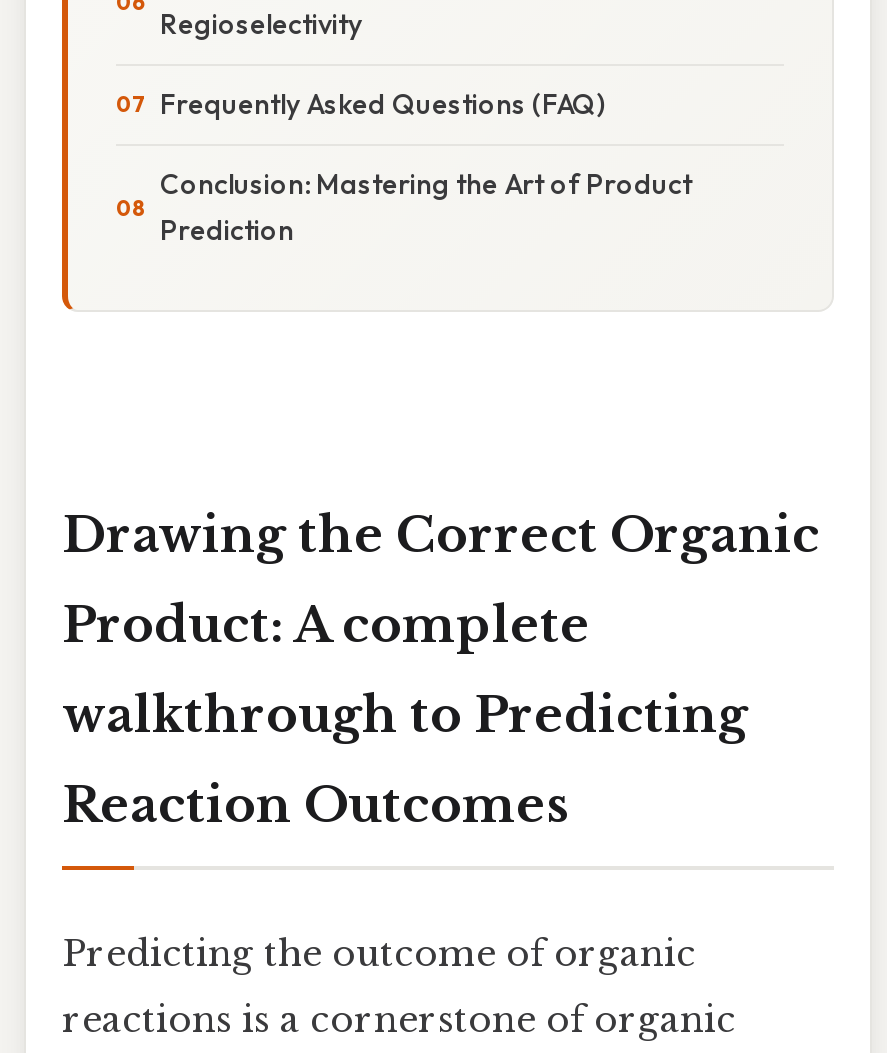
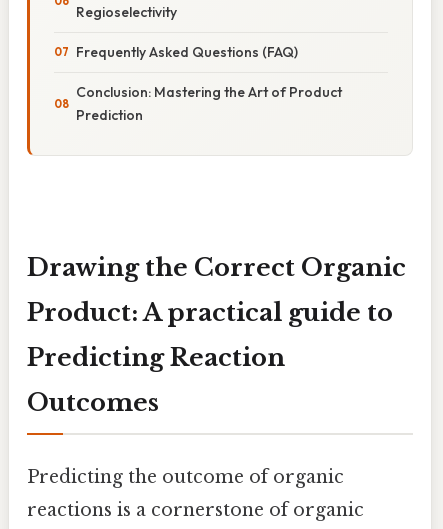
[62,595,590,653] Product: A complete -> [27,298,393,327] Product: A practical guide to
[62,685,748,743] walkthrough to Predicting -> [27,343,285,372] Predicting Reaction
[62,775,568,833] Reaction Outcomes -> [27,388,159,417] Outcomes

